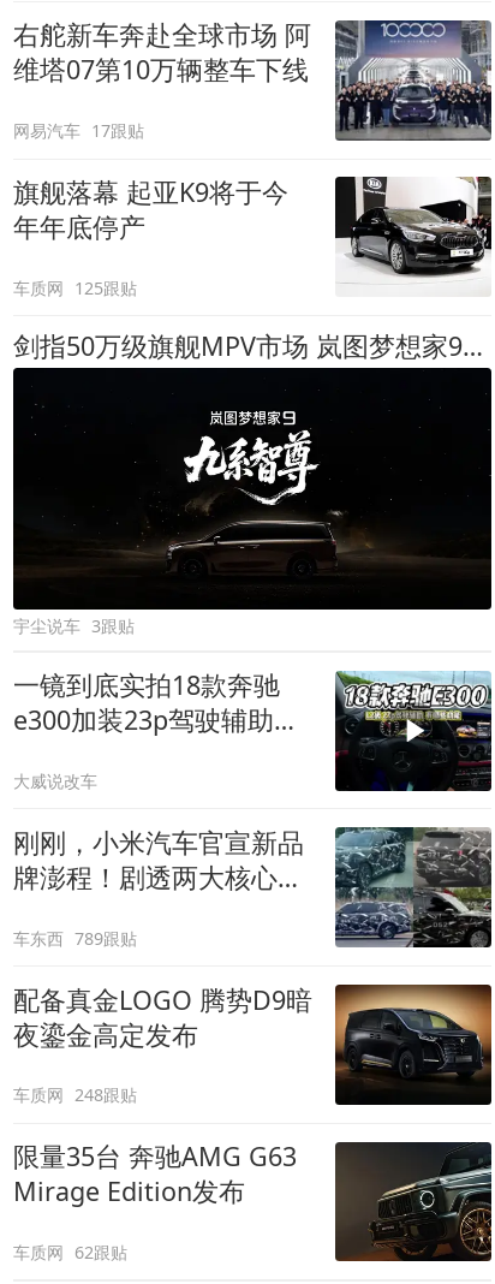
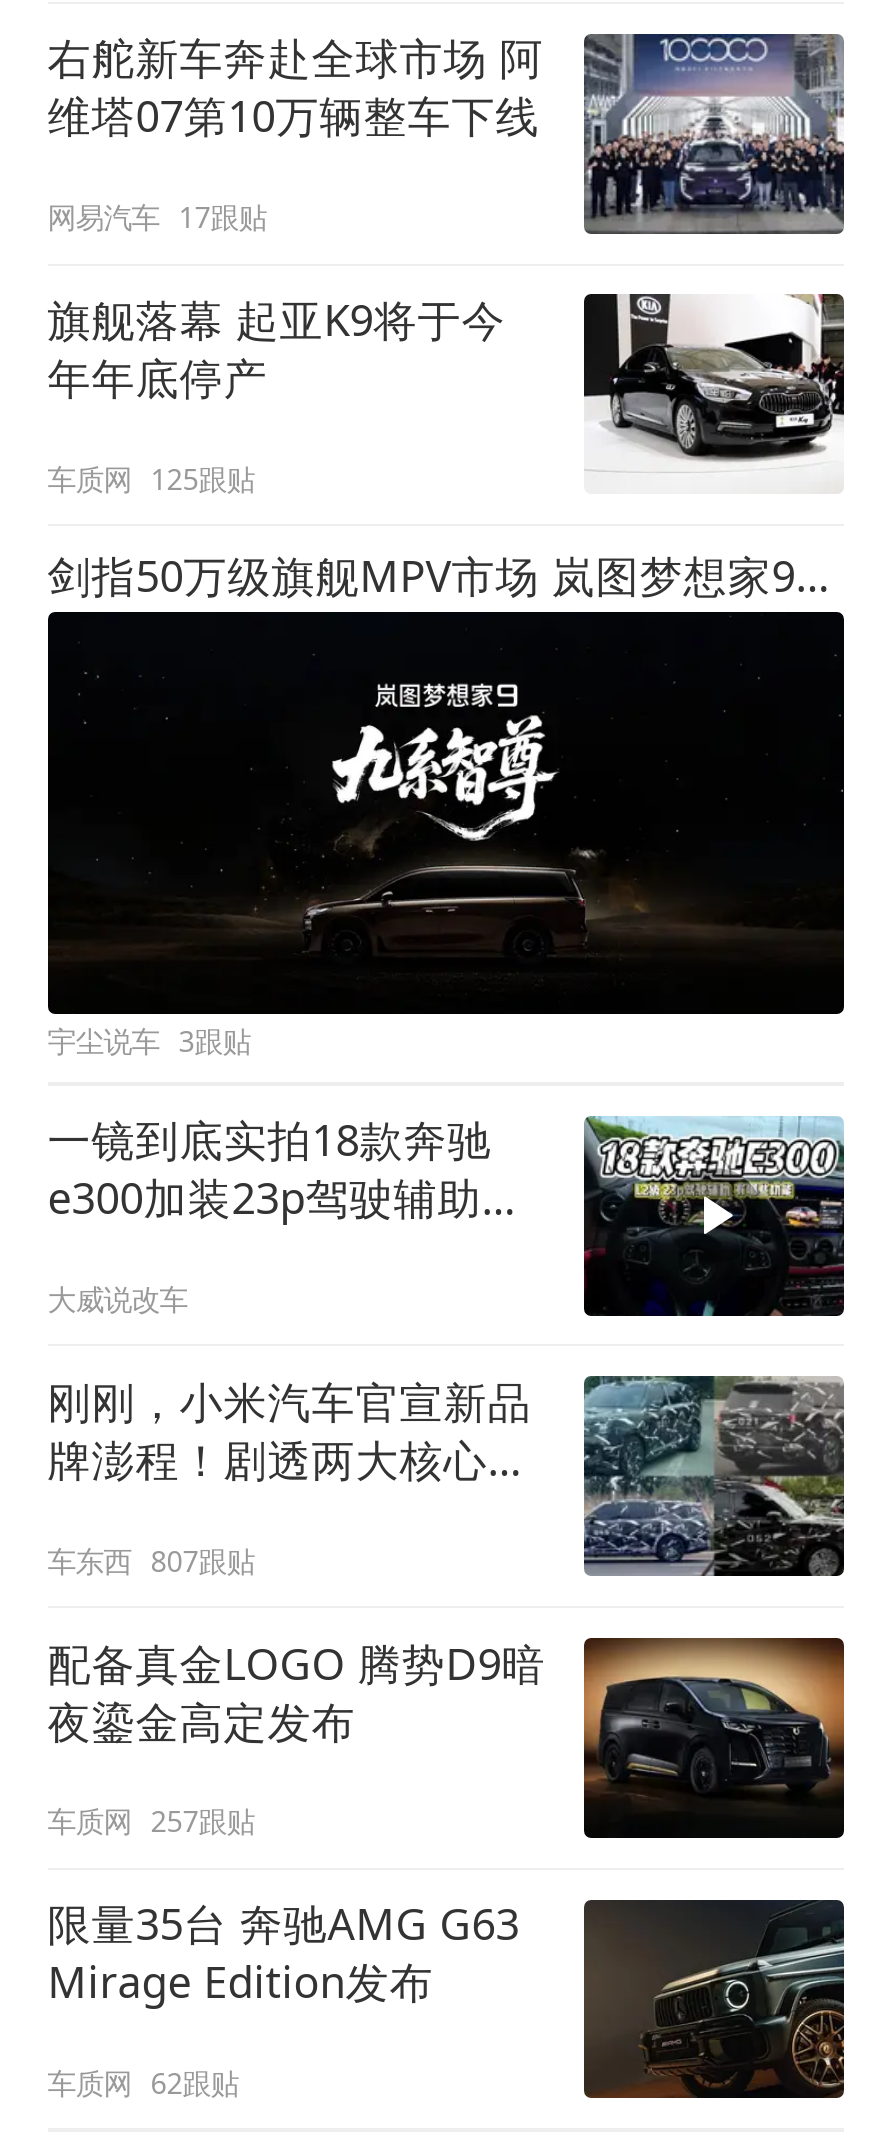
[13,926,137,949] 车东西 789跟贴 -> [47,1541,255,1579] 车东西 807跟贴
[13,1083,137,1106] 车质网 248跟贴 -> [47,1802,255,1840] 车质网 257跟贴

